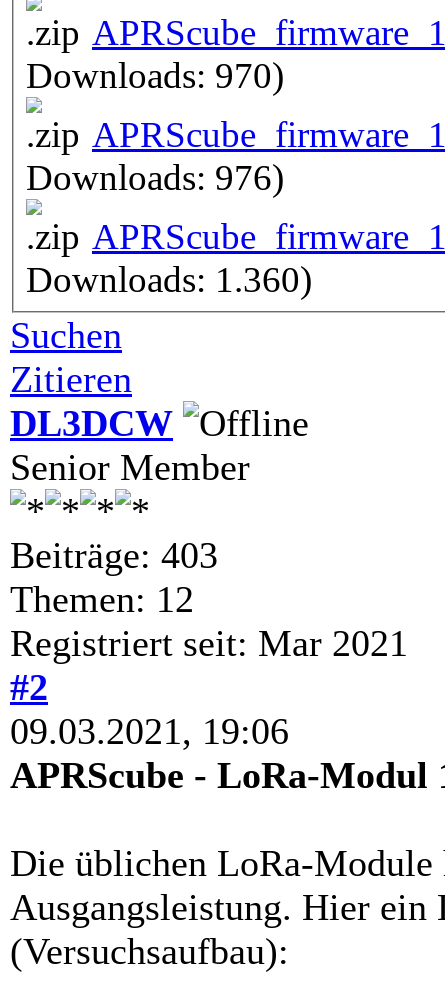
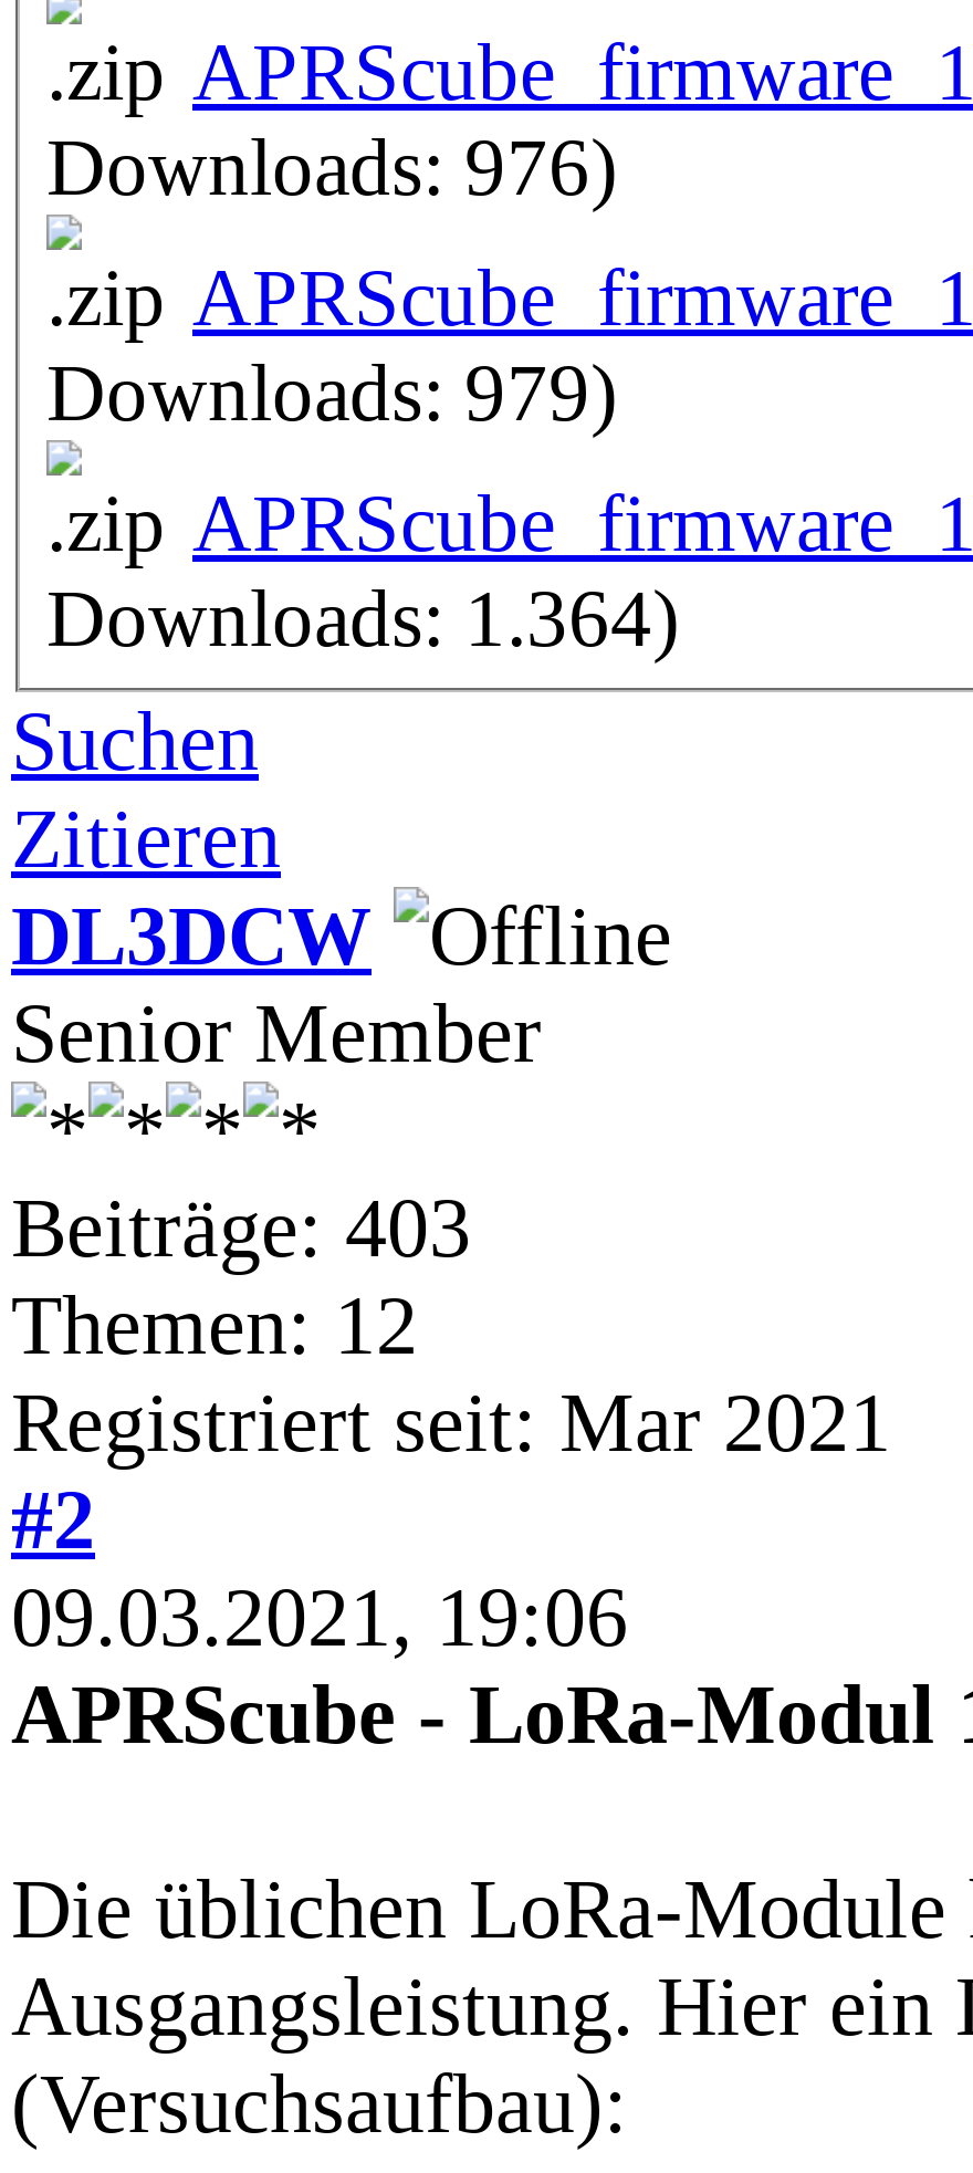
[26,55,293,96] Downloads: 970) -> [46,122,637,213] Downloads: 976)
[26,157,293,198] Downloads: 976) -> [46,348,637,438] Downloads: 979)
[26,259,312,300] Downloads: 1.360) -> [46,573,679,664] Downloads: 1.364)

